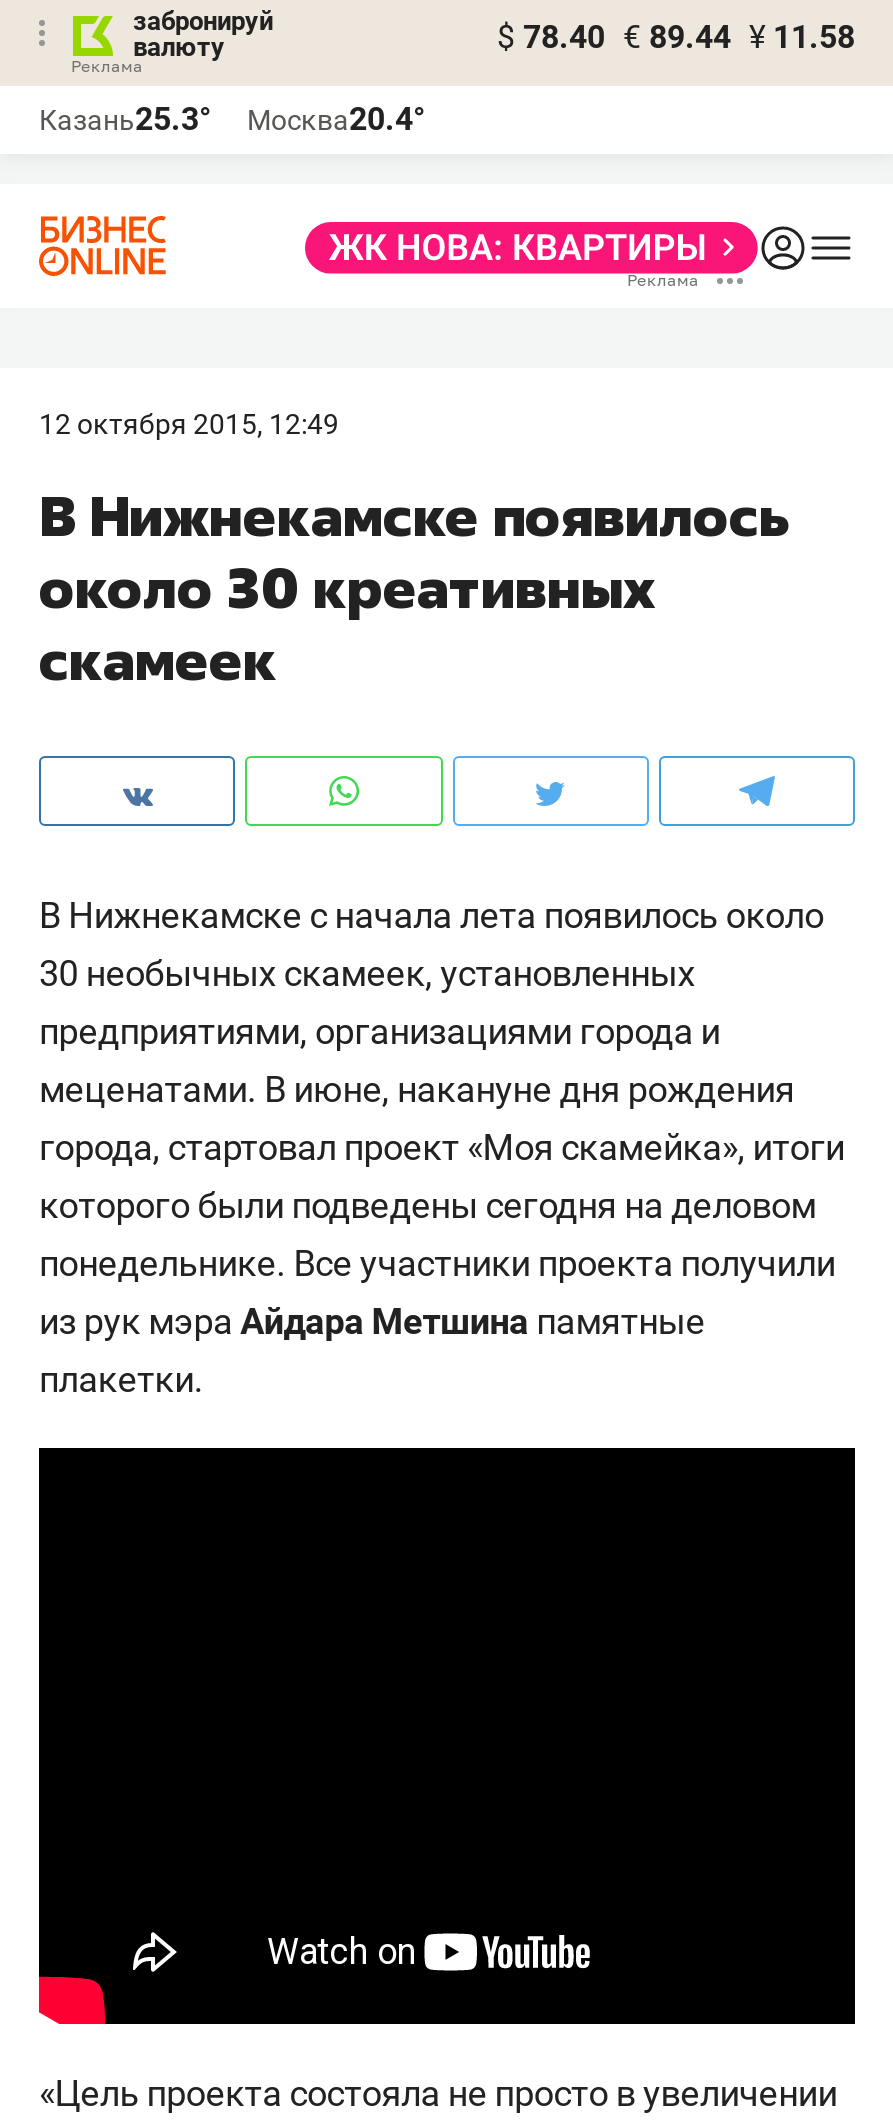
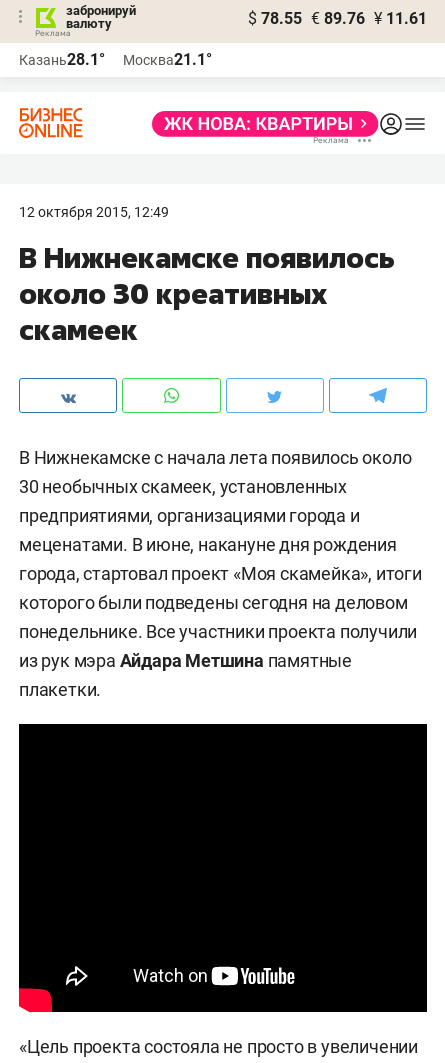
[497,18,855,56] $ 78.40 € 89.44 ¥ 11.58 -> [248,9,427,28] $ 78.55 € 89.76 ¥ 11.61
[39,100,211,138] Казань25.3° -> [19,50,105,69] Казань28.1°
[247,100,425,138] Москва20.4° -> [123,50,212,69] Москва21.1°

